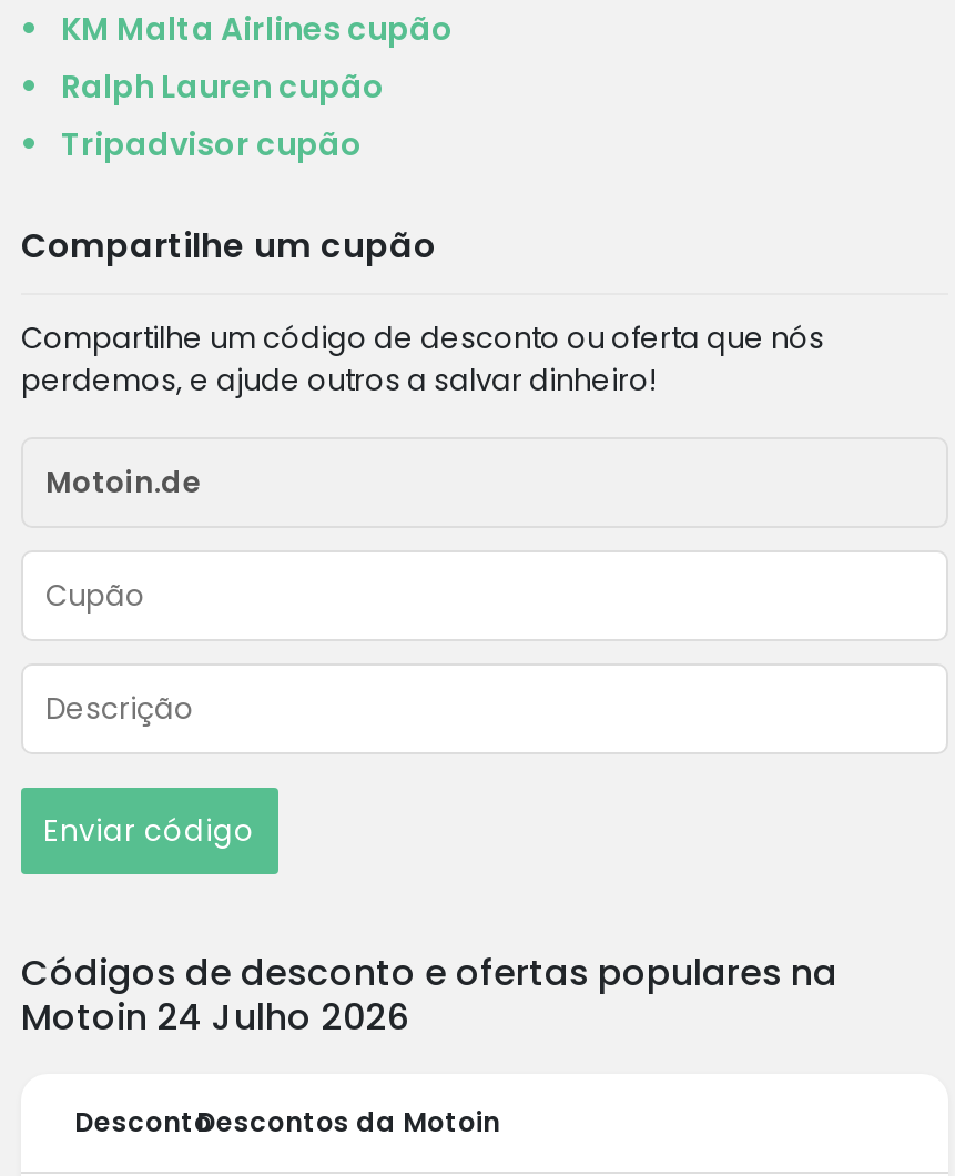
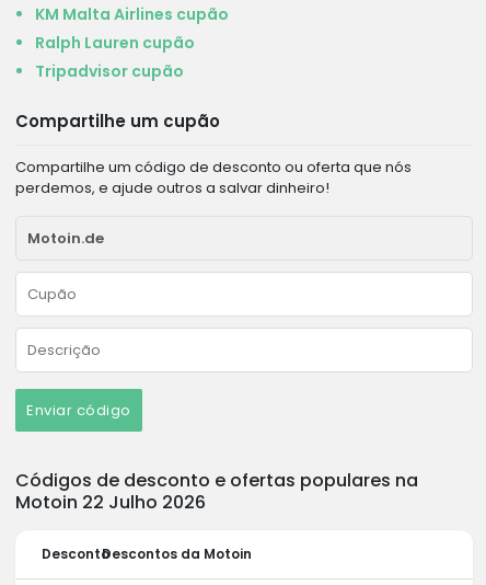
[21,992,409,1043] Motoin 24 Julho 2026 -> [15,490,206,515] Motoin 22 Julho 2026

